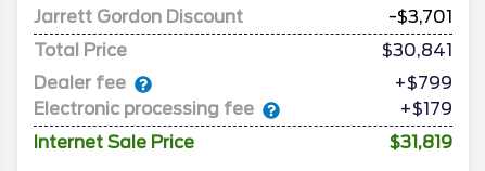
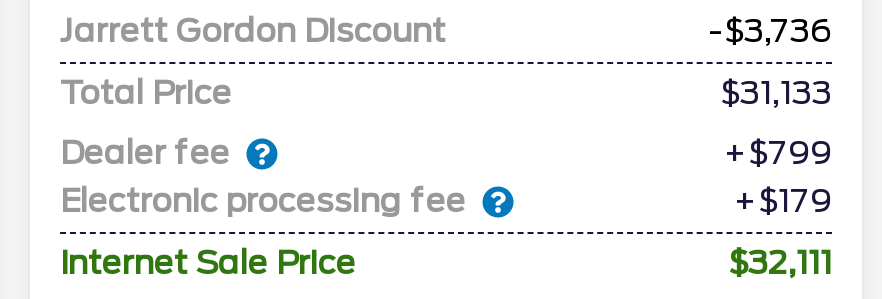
[388,7,452,27] -$3,701 -> [708,13,832,51] -$3,736
[382,40,452,61] $30,841 -> [720,75,832,113] $31,133
[390,132,452,153] $31,819 -> [728,245,832,283] $32,111

